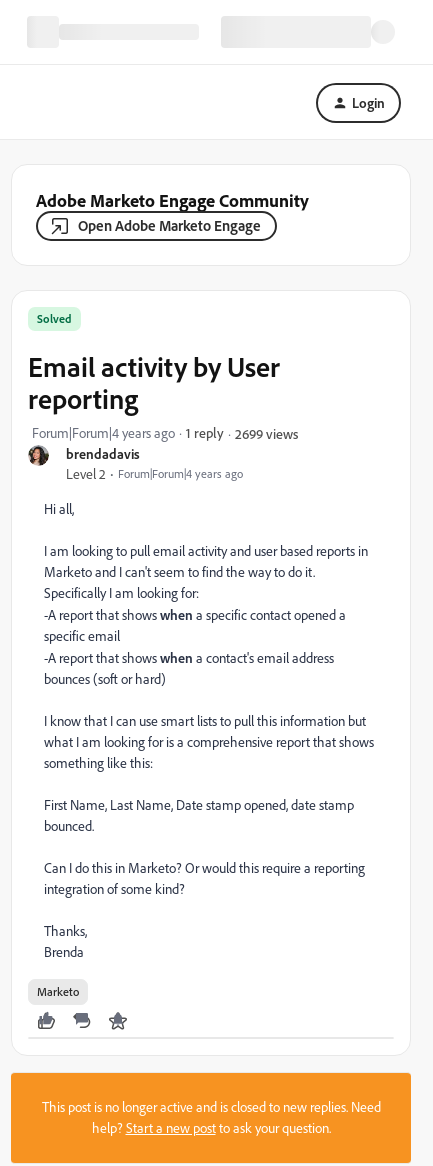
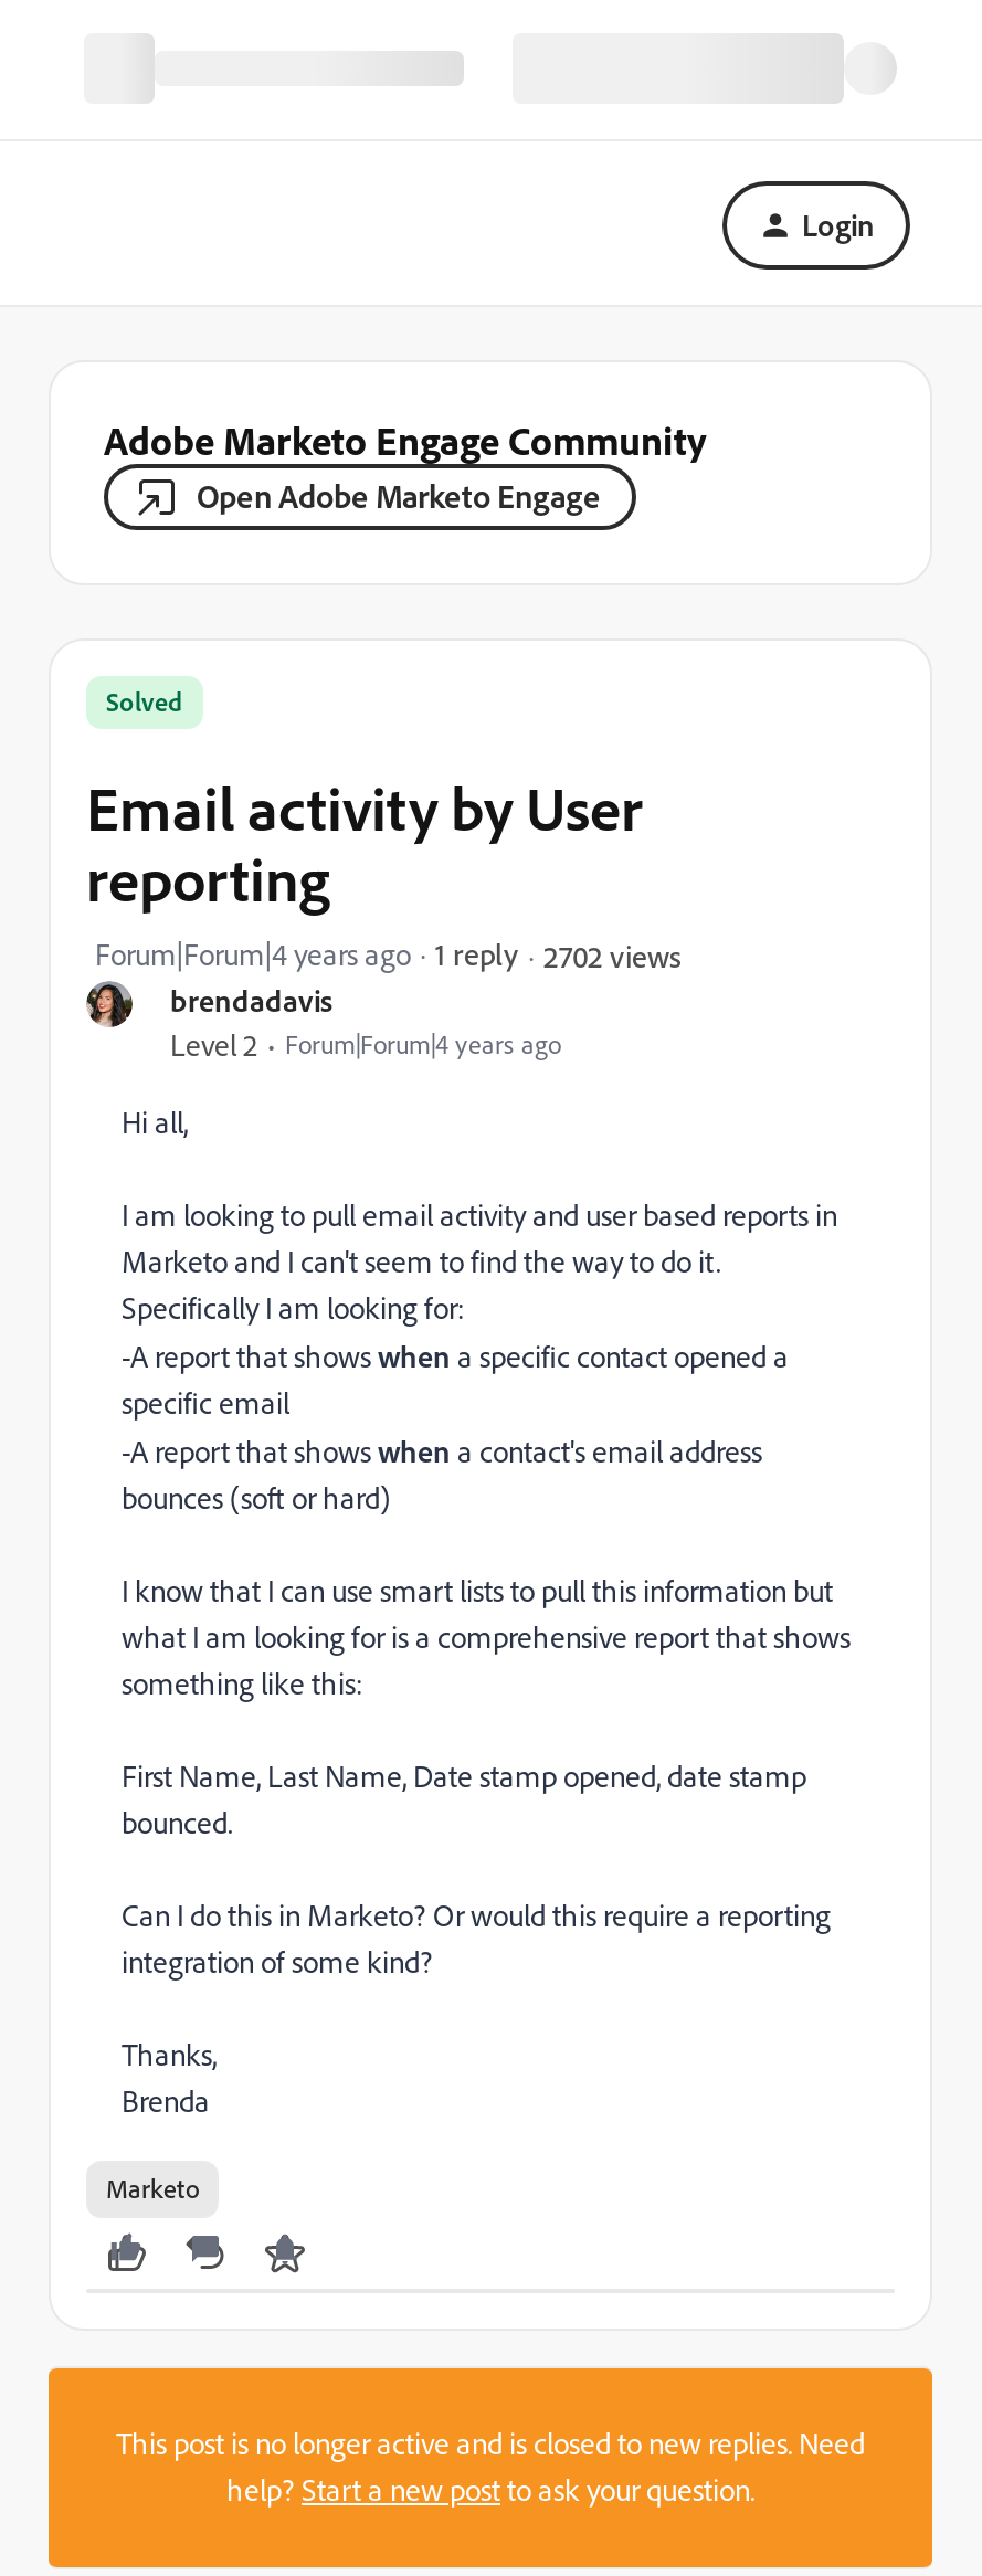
[235,424,298,441] 2699 views -> [543,936,680,973] 2702 views

